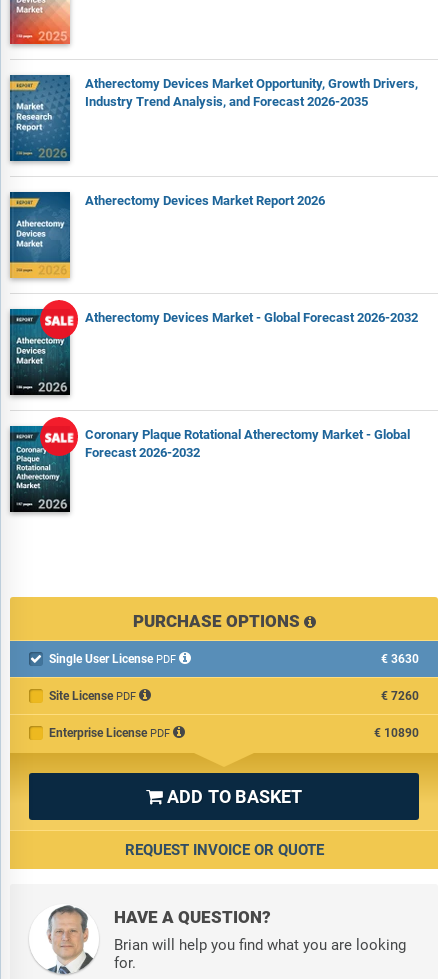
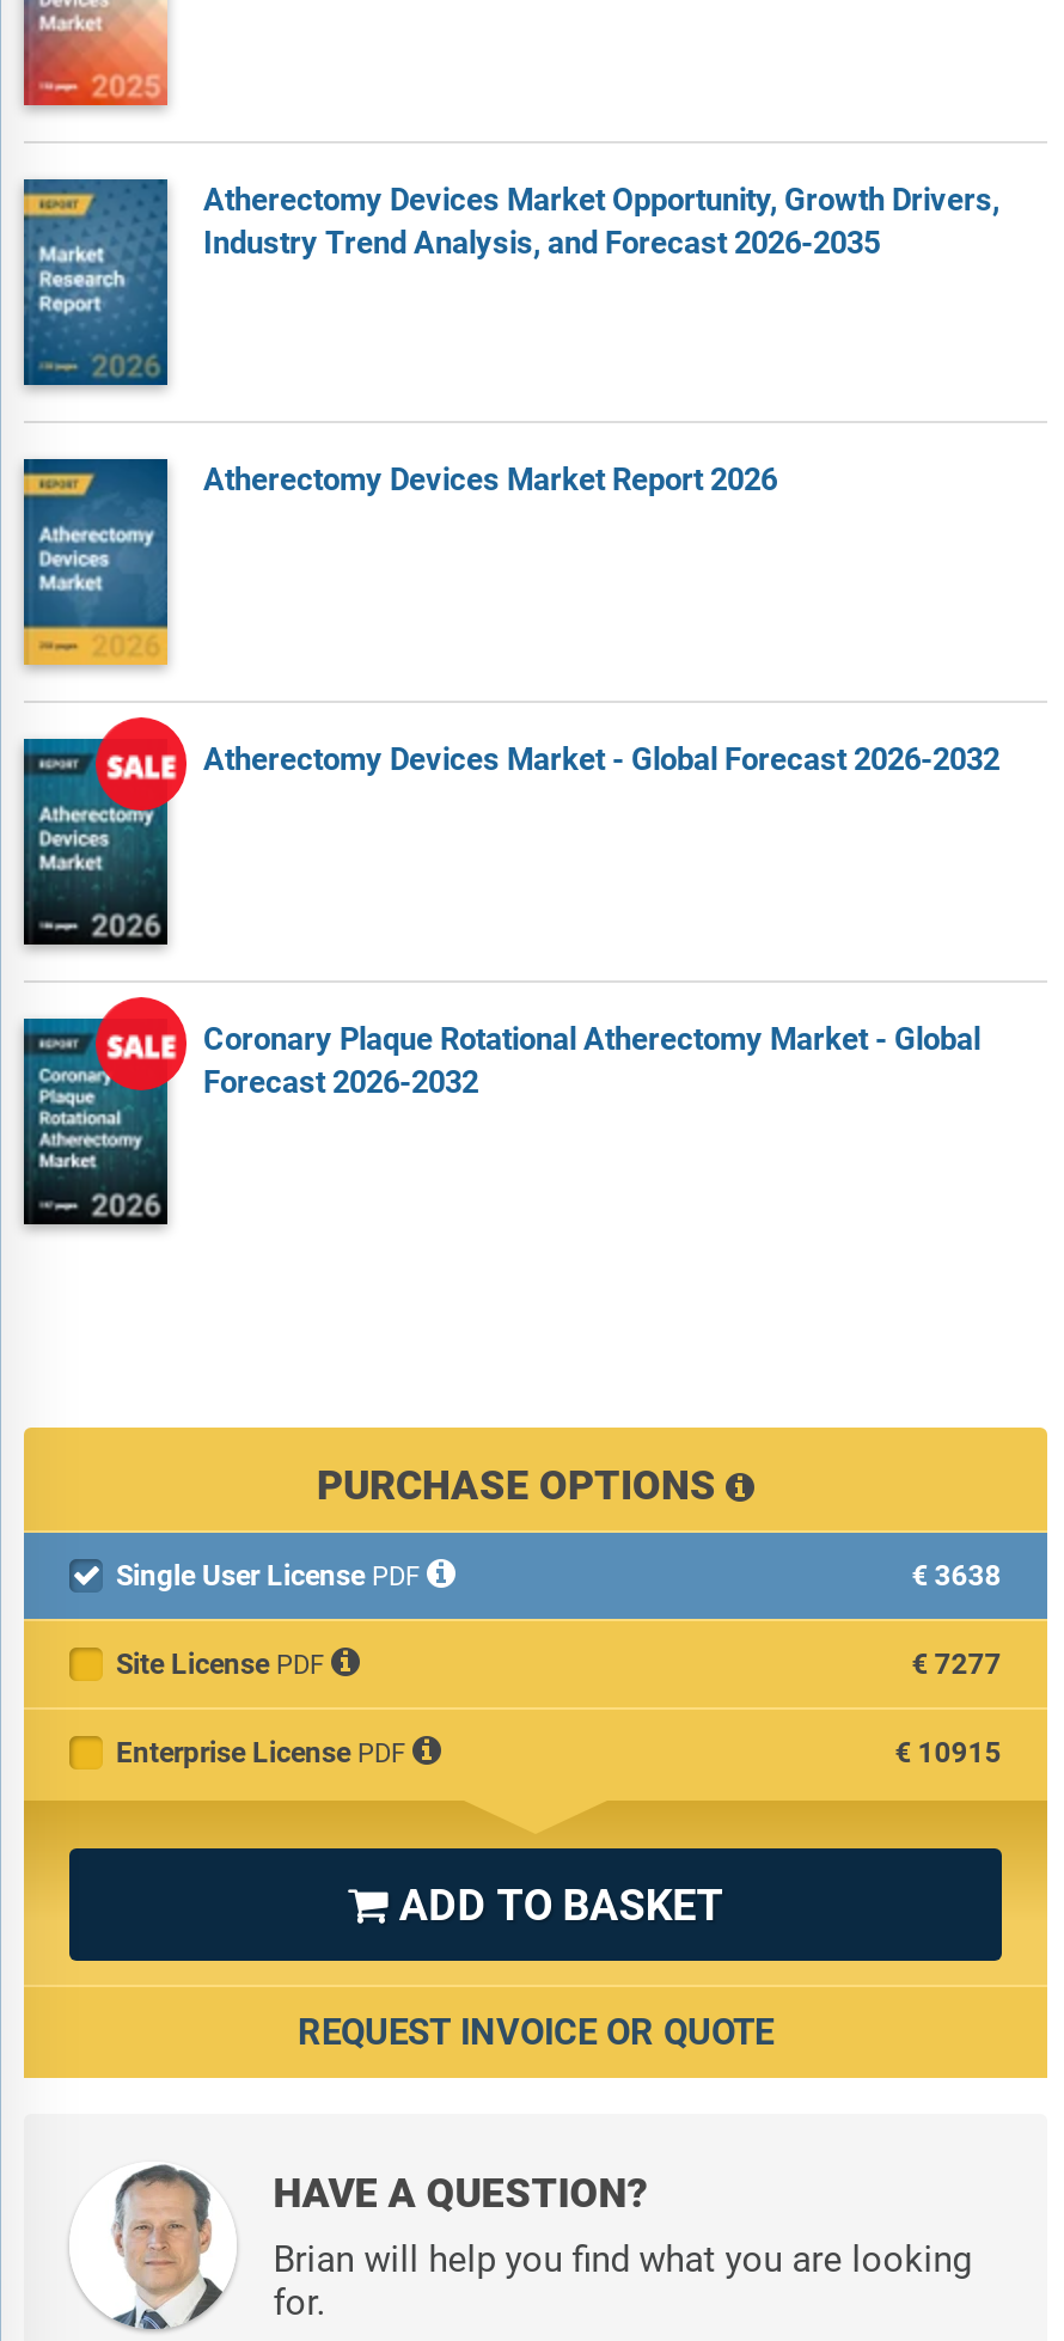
[391,652,419,666] €3630 -> [934,1558,1001,1592] €3638
[391,689,419,703] €7260 -> [934,1647,1001,1680] €7277
[384,726,419,740] €10890 -> [918,1735,1001,1769] €10915

